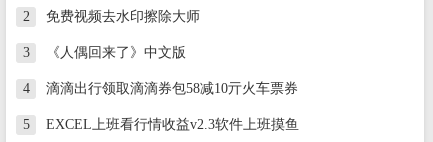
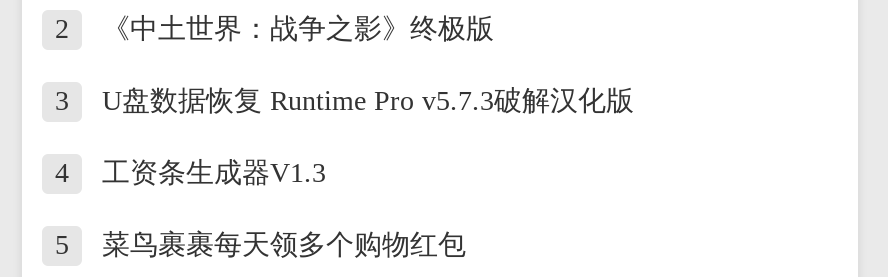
[46,9,200,24] 免费视频去水印擦除大师 -> [102,14,494,44] 《中土世界：战争之影》终极版
[46,45,186,60] 《人偶回来了》中文版 -> [102,86,634,116] U盘数据恢复 Runtime Pro v5.7.3破解汉化版
[46,81,298,96] 滴滴出行领取滴滴券包58减10亓火车票券 -> [102,158,326,188] 工资条生成器V1.3
[46,117,299,132] EXCEL上班看行情收益v2.3软件上班摸鱼 -> [102,230,466,260] 菜鸟裹裹每天领多个购物红包

